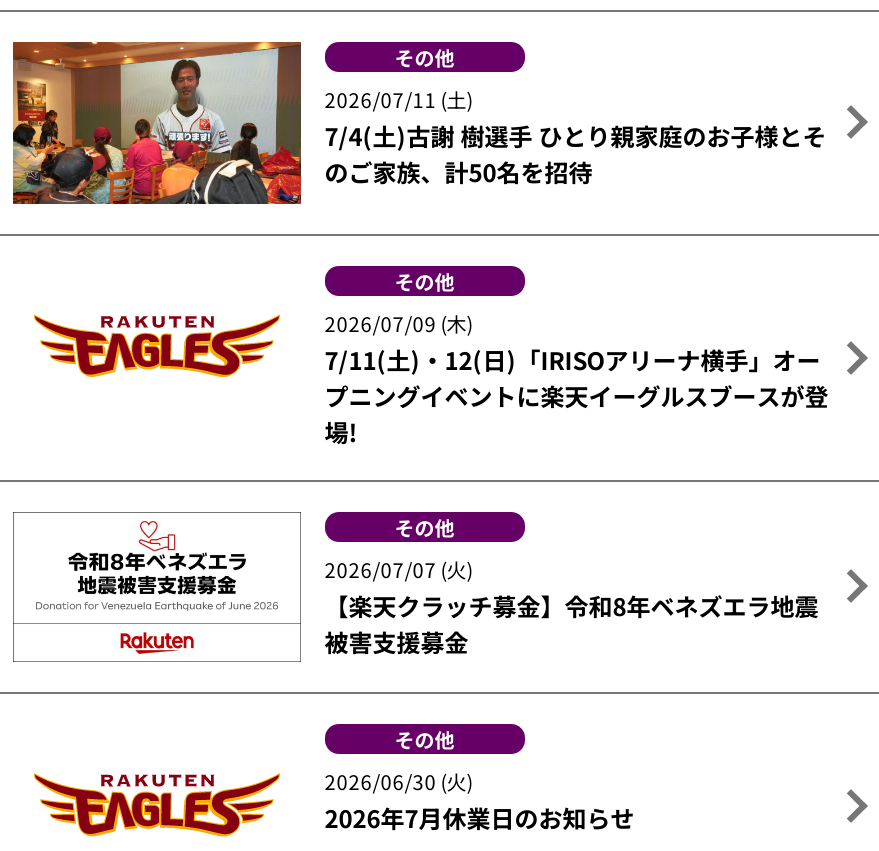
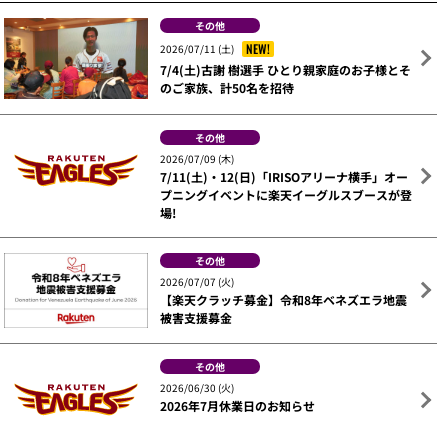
none -> [246,40,270,57] NEW!

